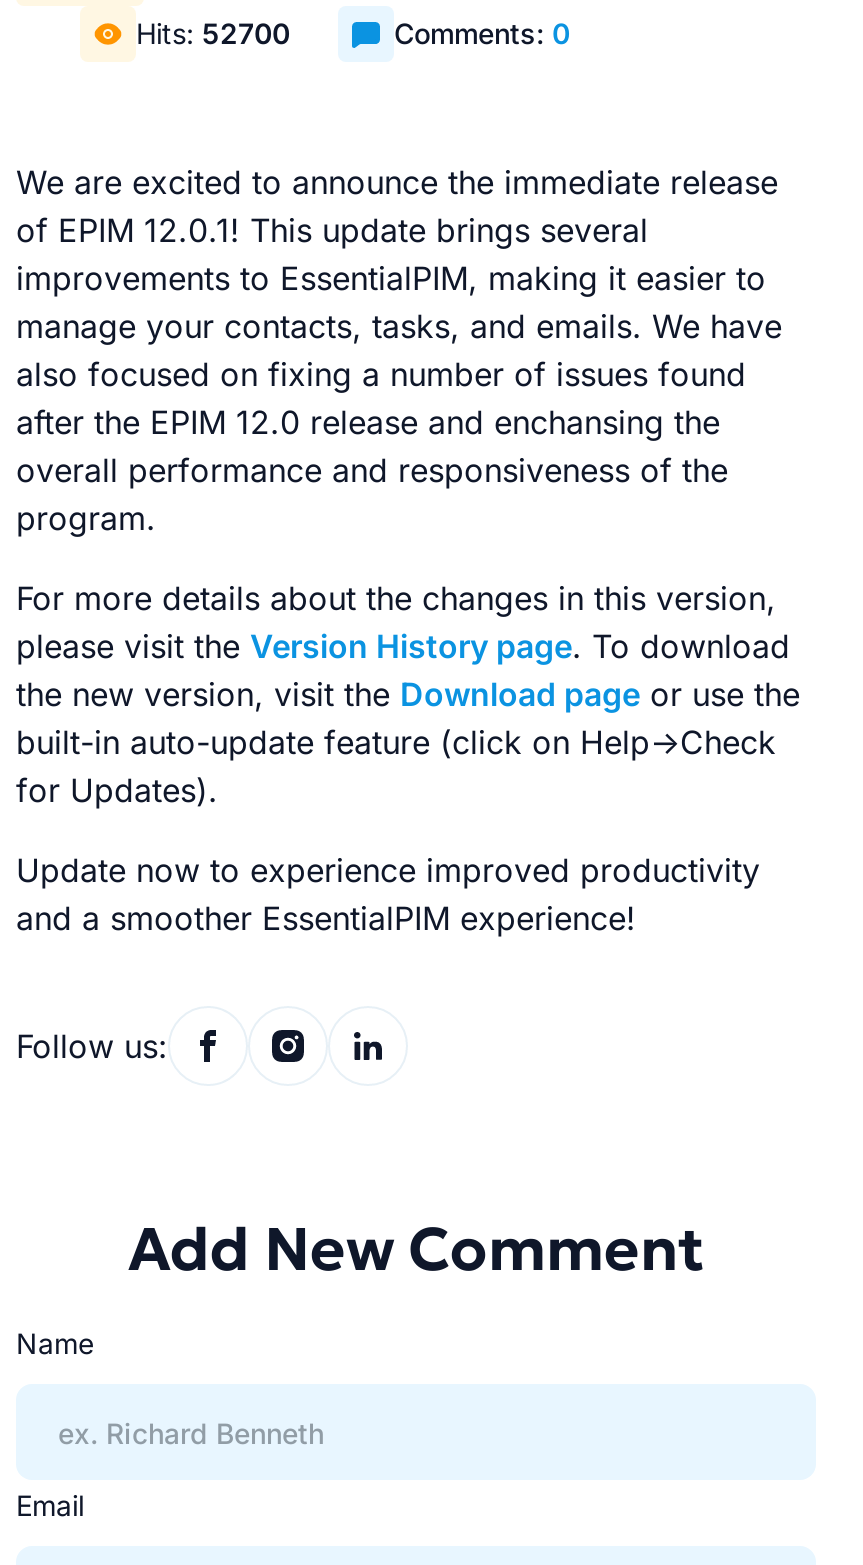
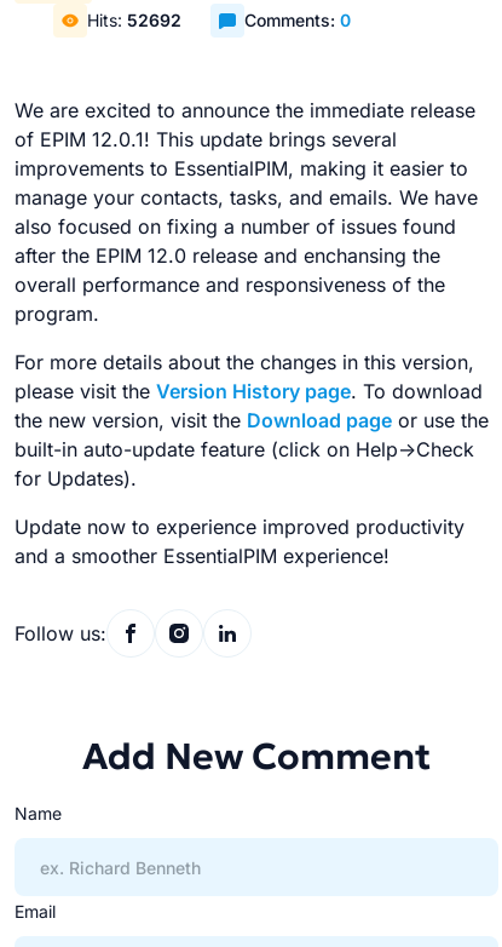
[136,16,290,50] Hits: 52700 -> [87,10,181,30] Hits: 52692

